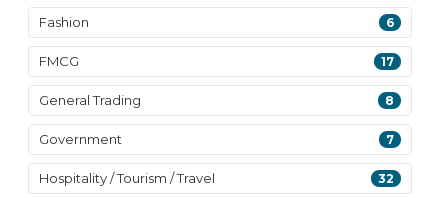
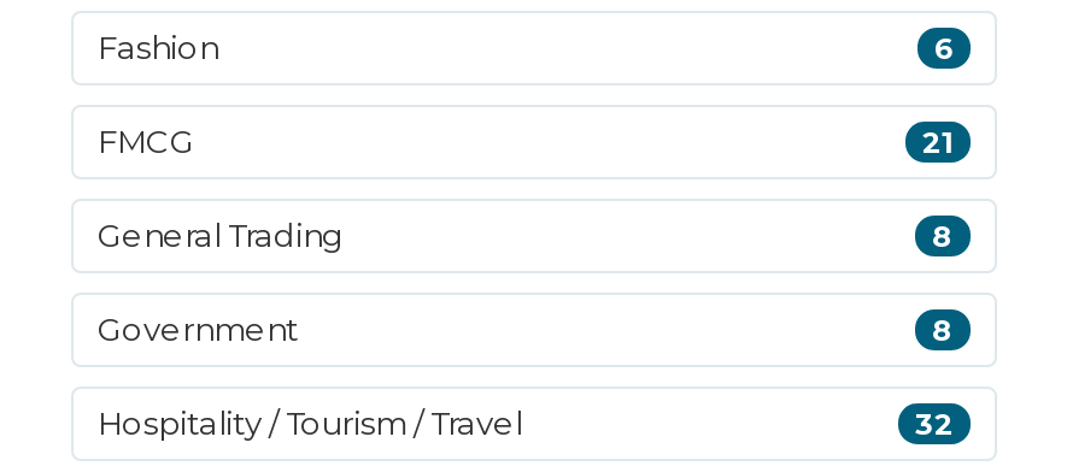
[381,54,394,69] 17 -> [922,123,954,159] 21
[386,132,394,147] 7 -> [932,311,954,347] 8

